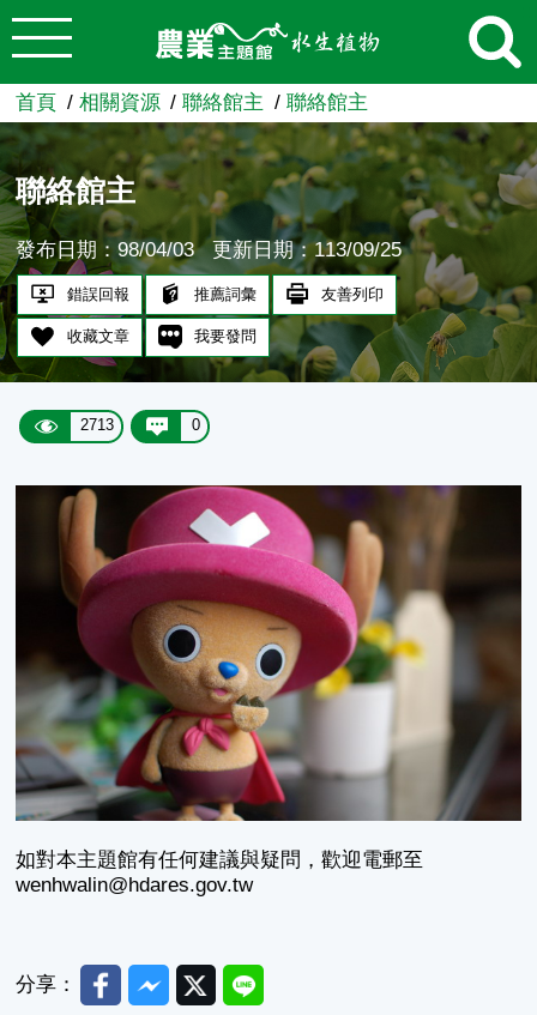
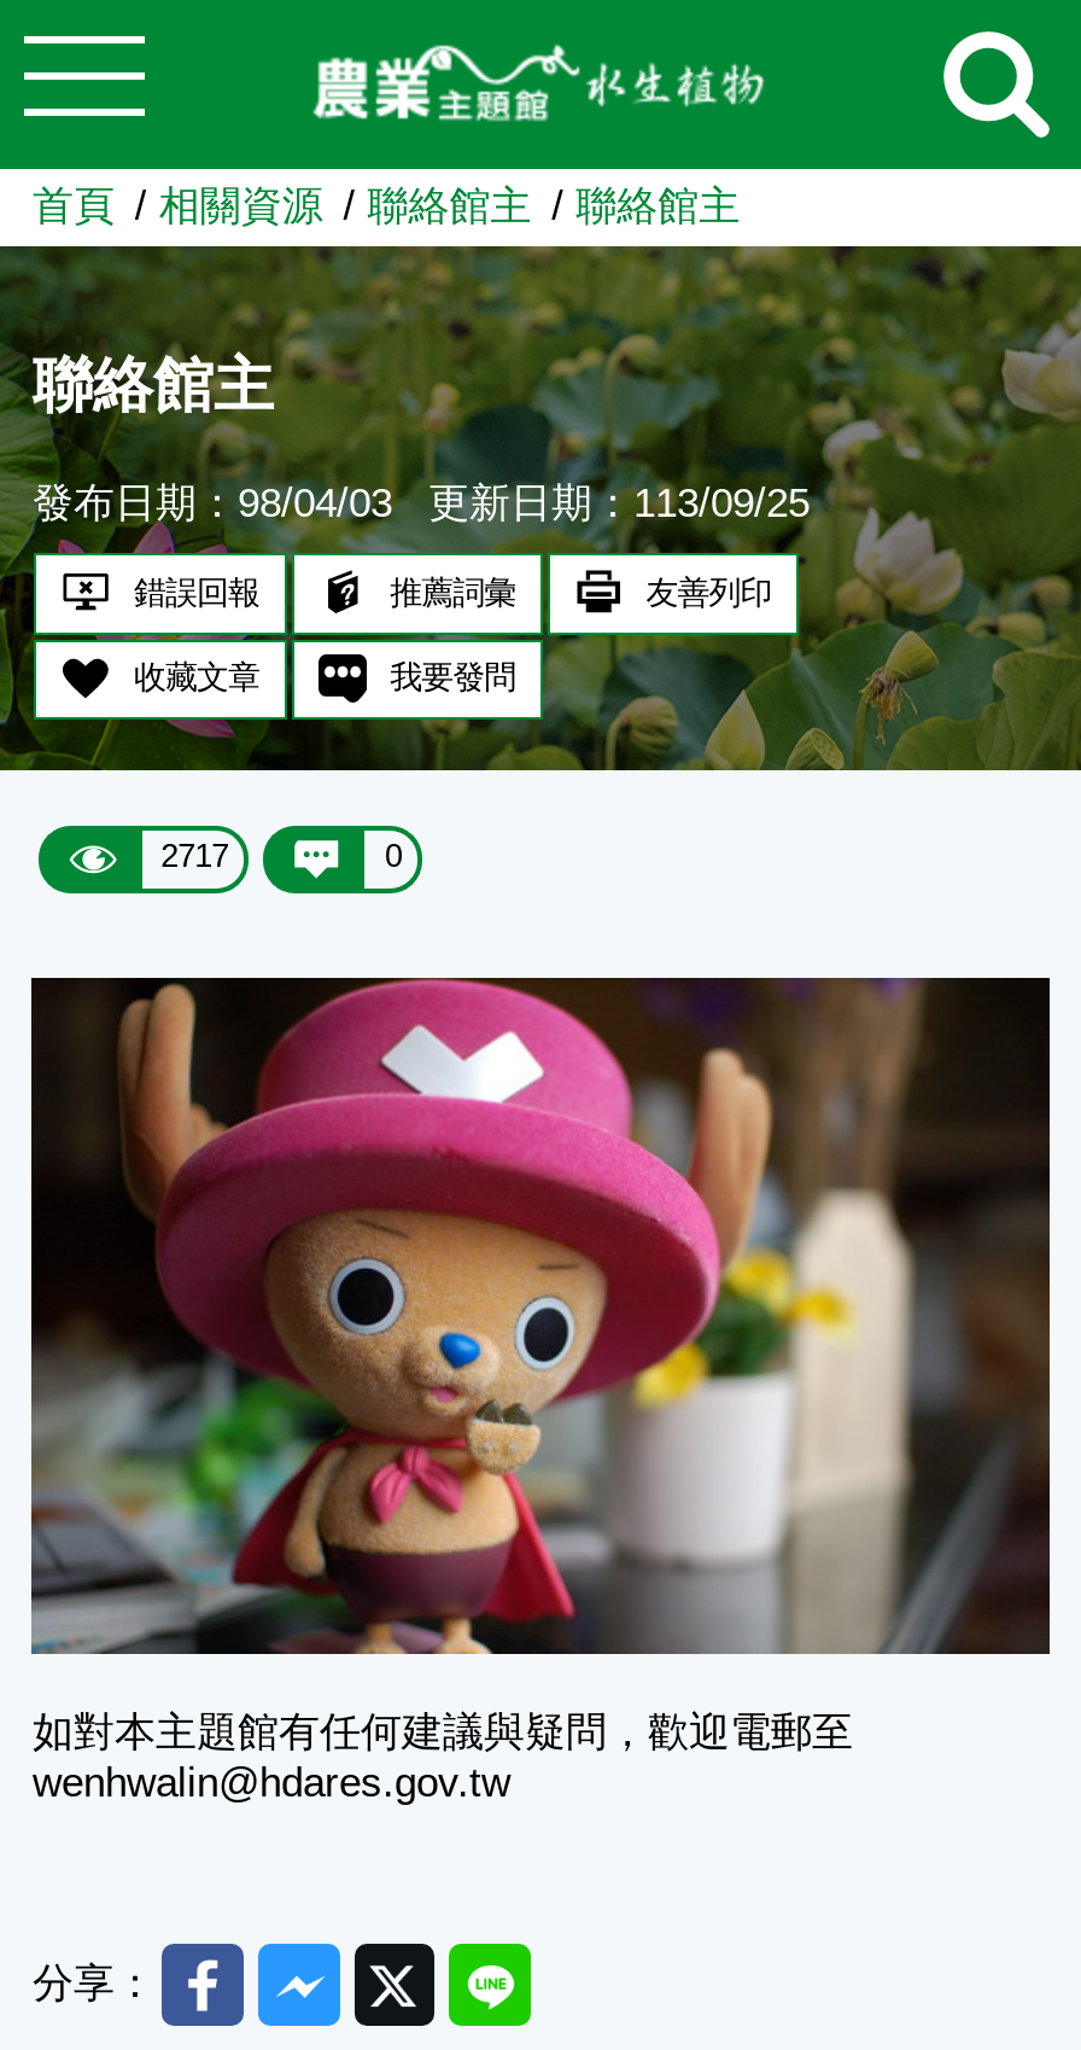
[80,416,113,434] 2713 -> [161,839,228,875] 2717

